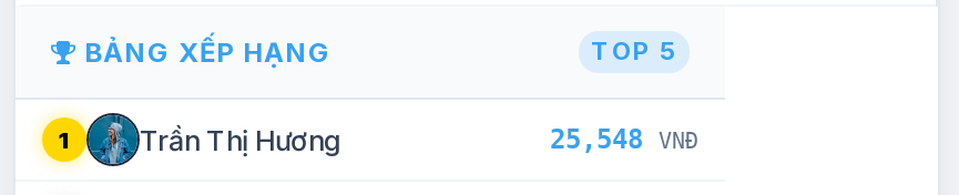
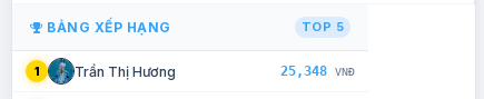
[550,123,698,154] 25,548 VNĐ -> [280,63,355,78] 25,348 VNĐ

